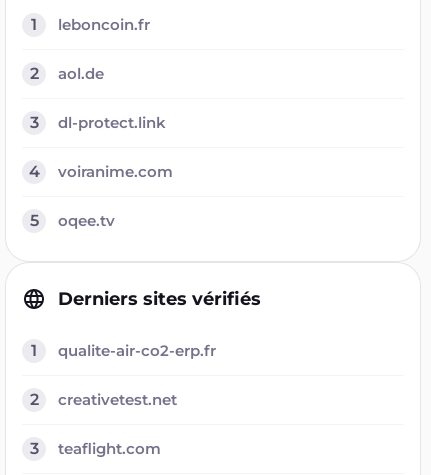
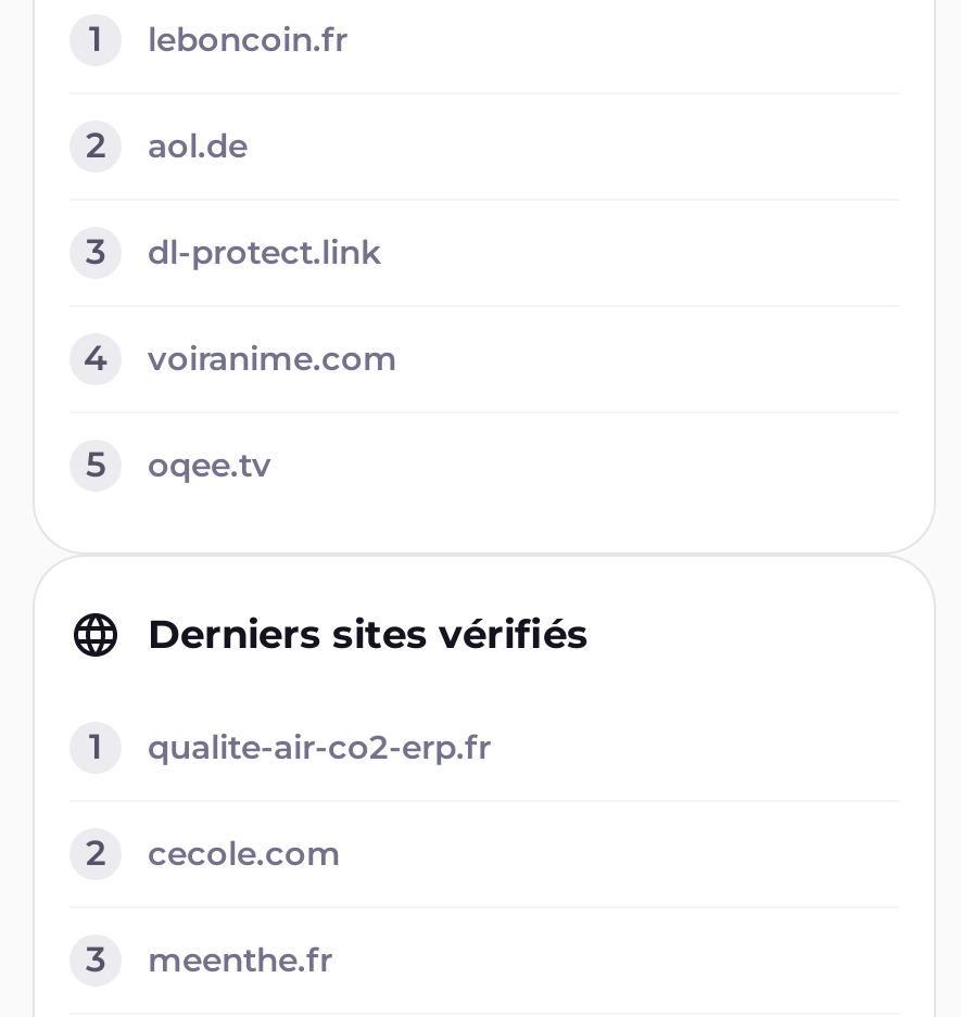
[58,390,177,409] creativetest.net -> [148,832,341,874] cecole.com
[58,439,161,458] teaflight.com -> [148,939,332,980] meenthe.fr

